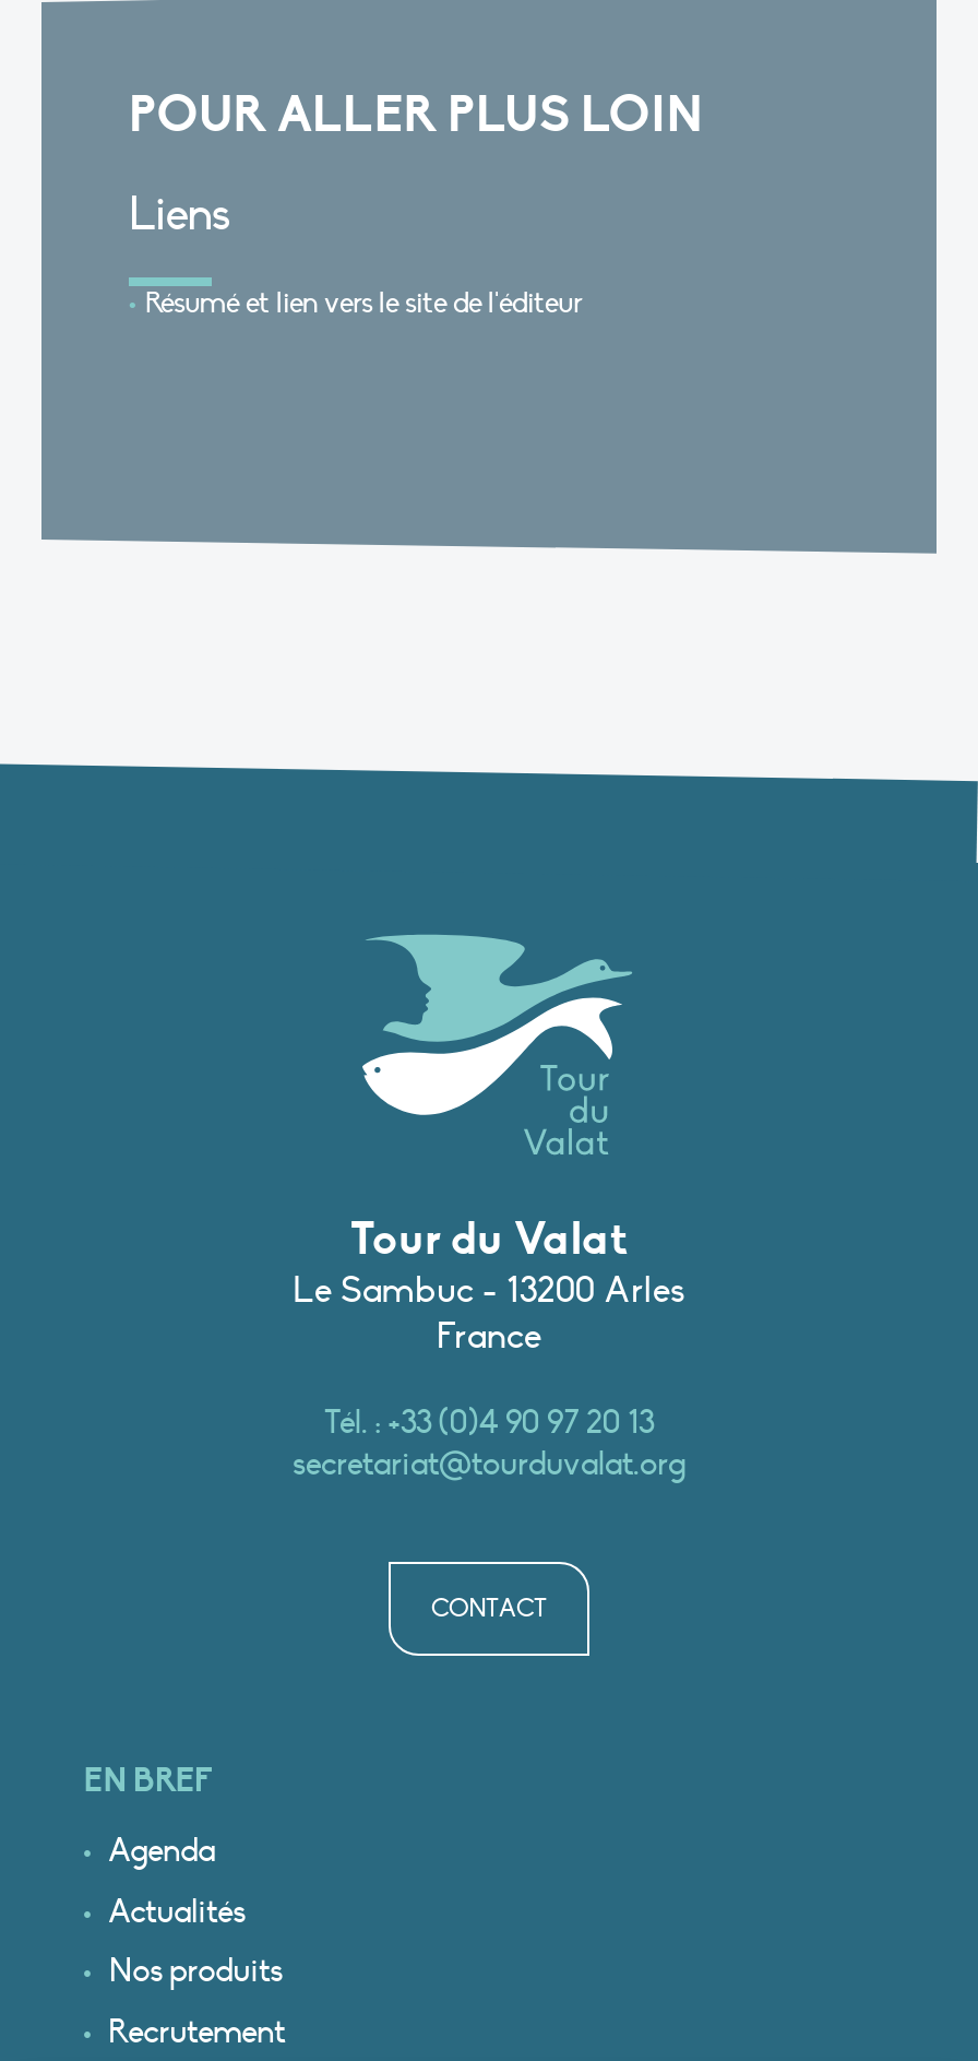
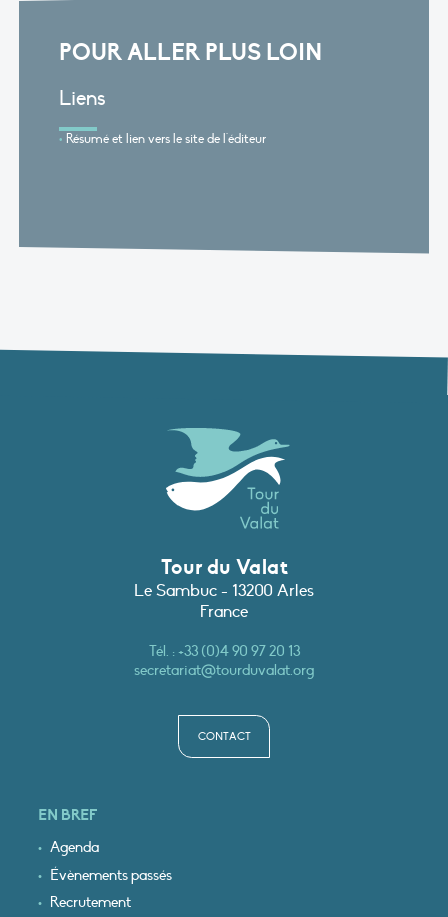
[108,1891,283,1991] Actualités | Nos produits -> [50,866,172,884] Évènements passés

